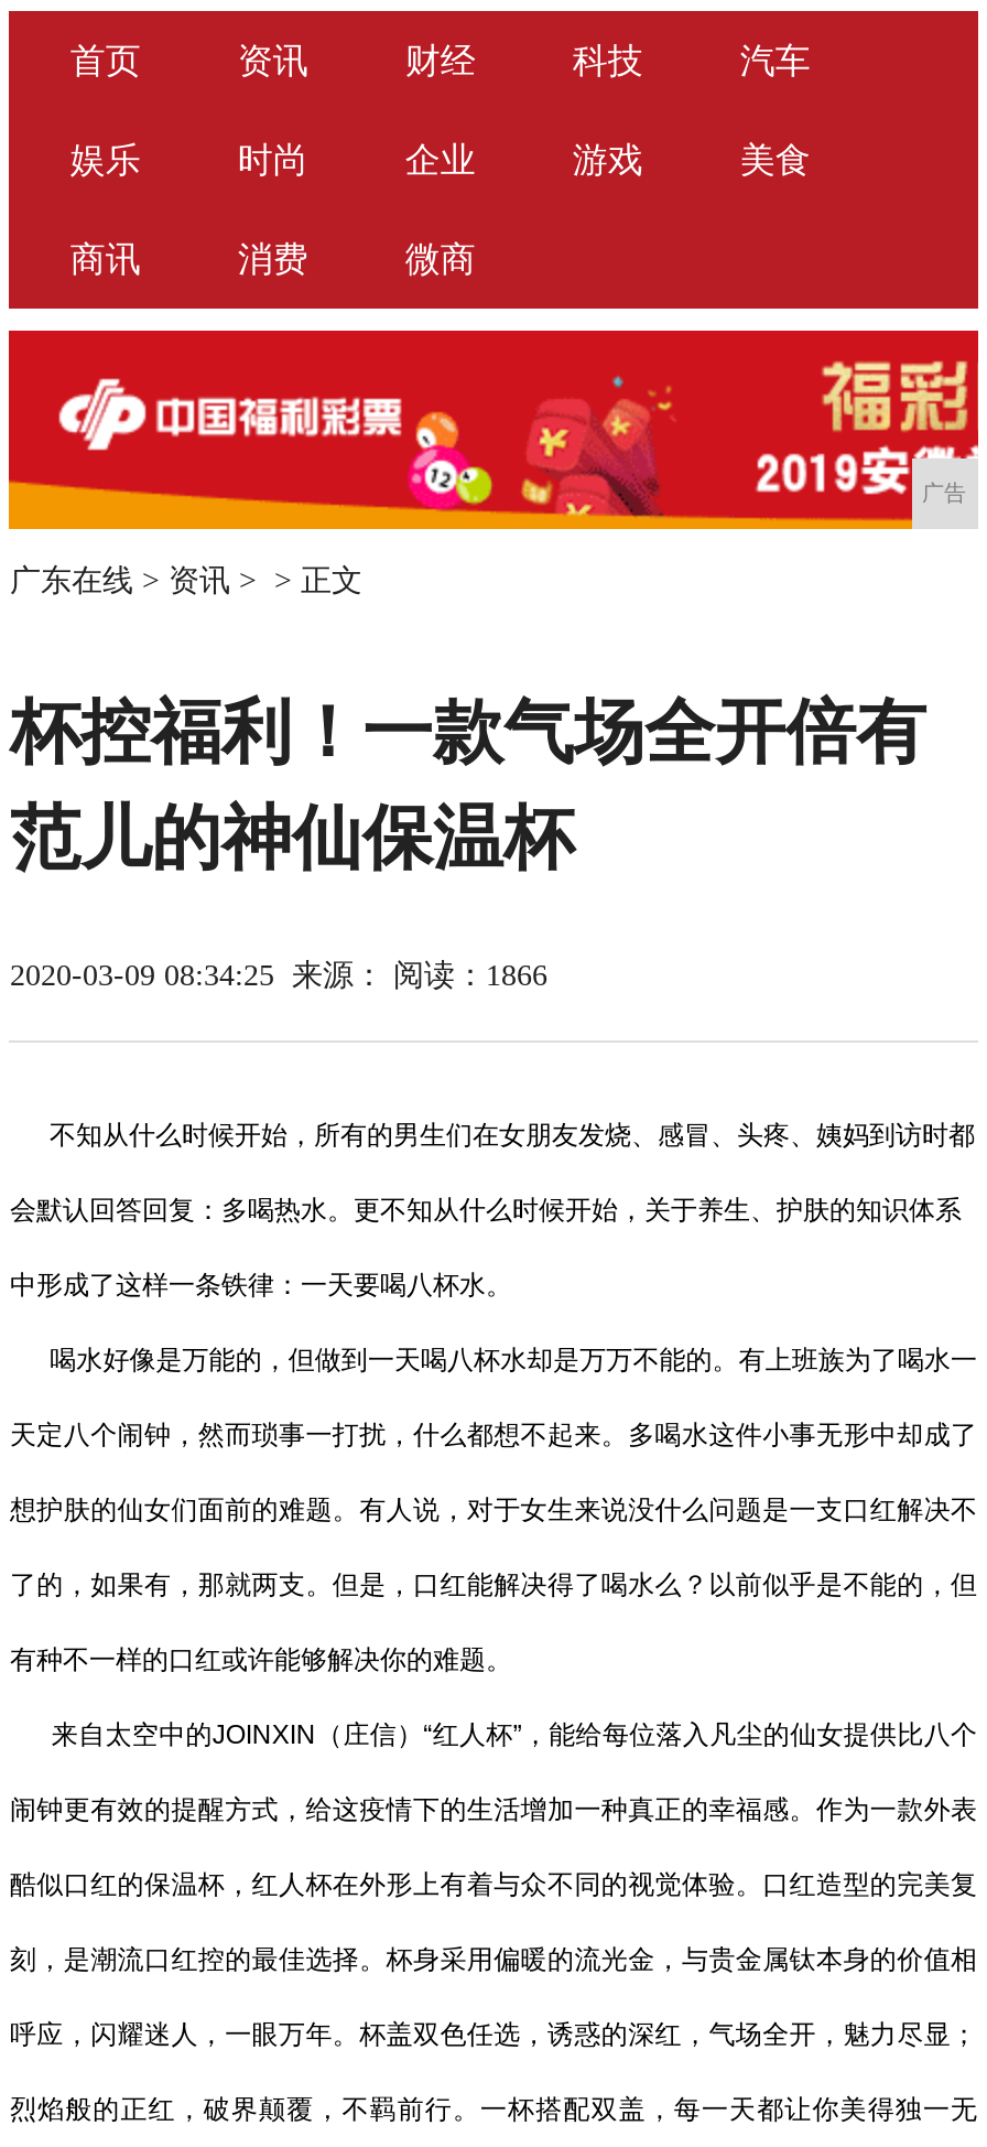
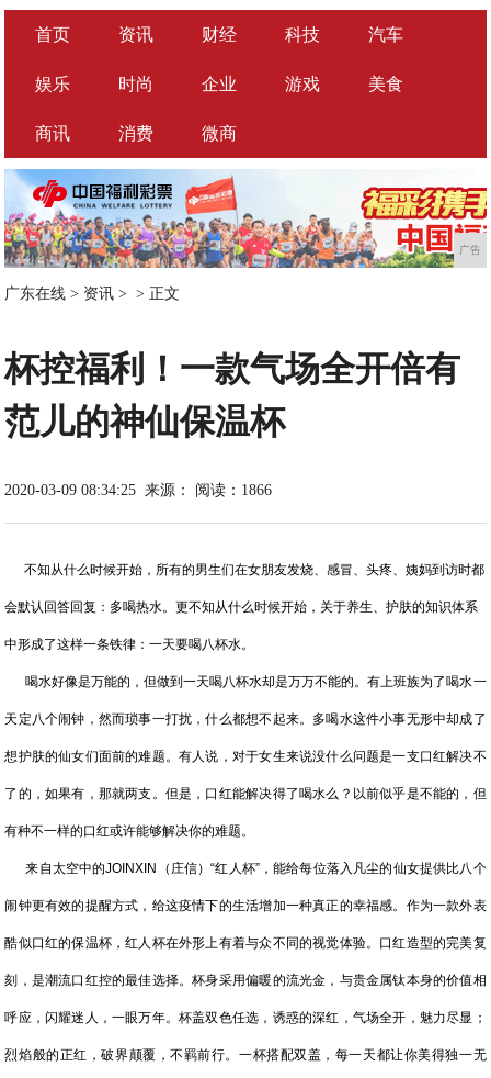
[7,328,980,531] [image] -> [3,168,488,269] [image]

